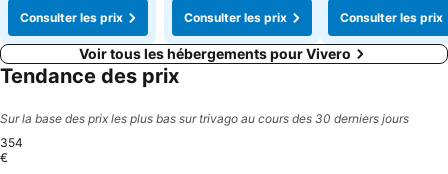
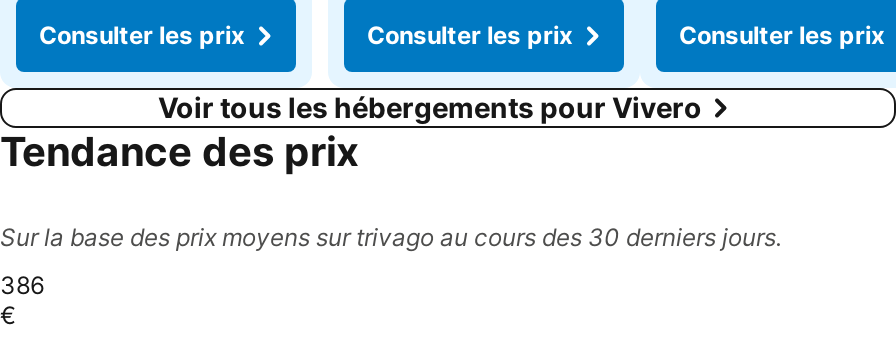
[0,111,409,126] Sur la base des prix les plus bas sur trivago au cours des 30 derniers jours -> [0,222,782,252] Sur la base des prix moyens sur trivago au cours des 30 derniers jours.
[0,135,26,150] 354 -> [0,270,50,300] 386

